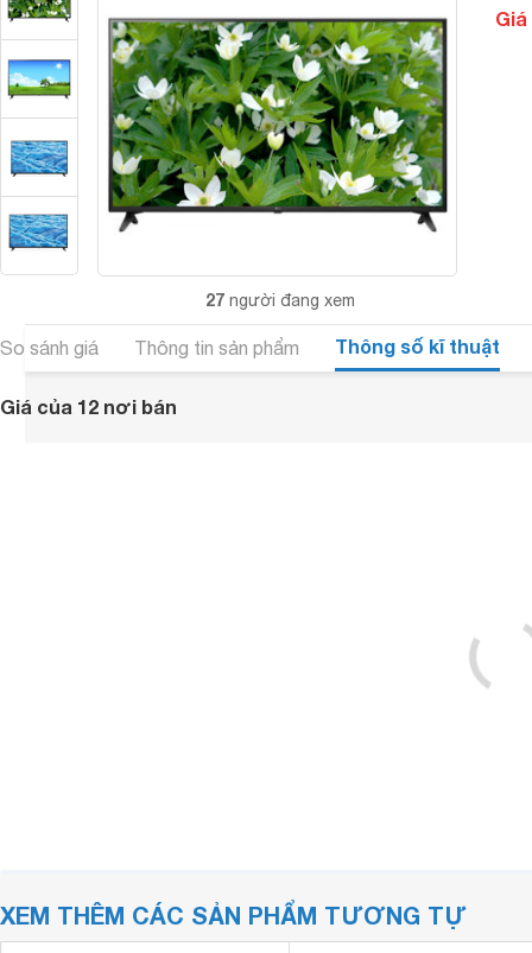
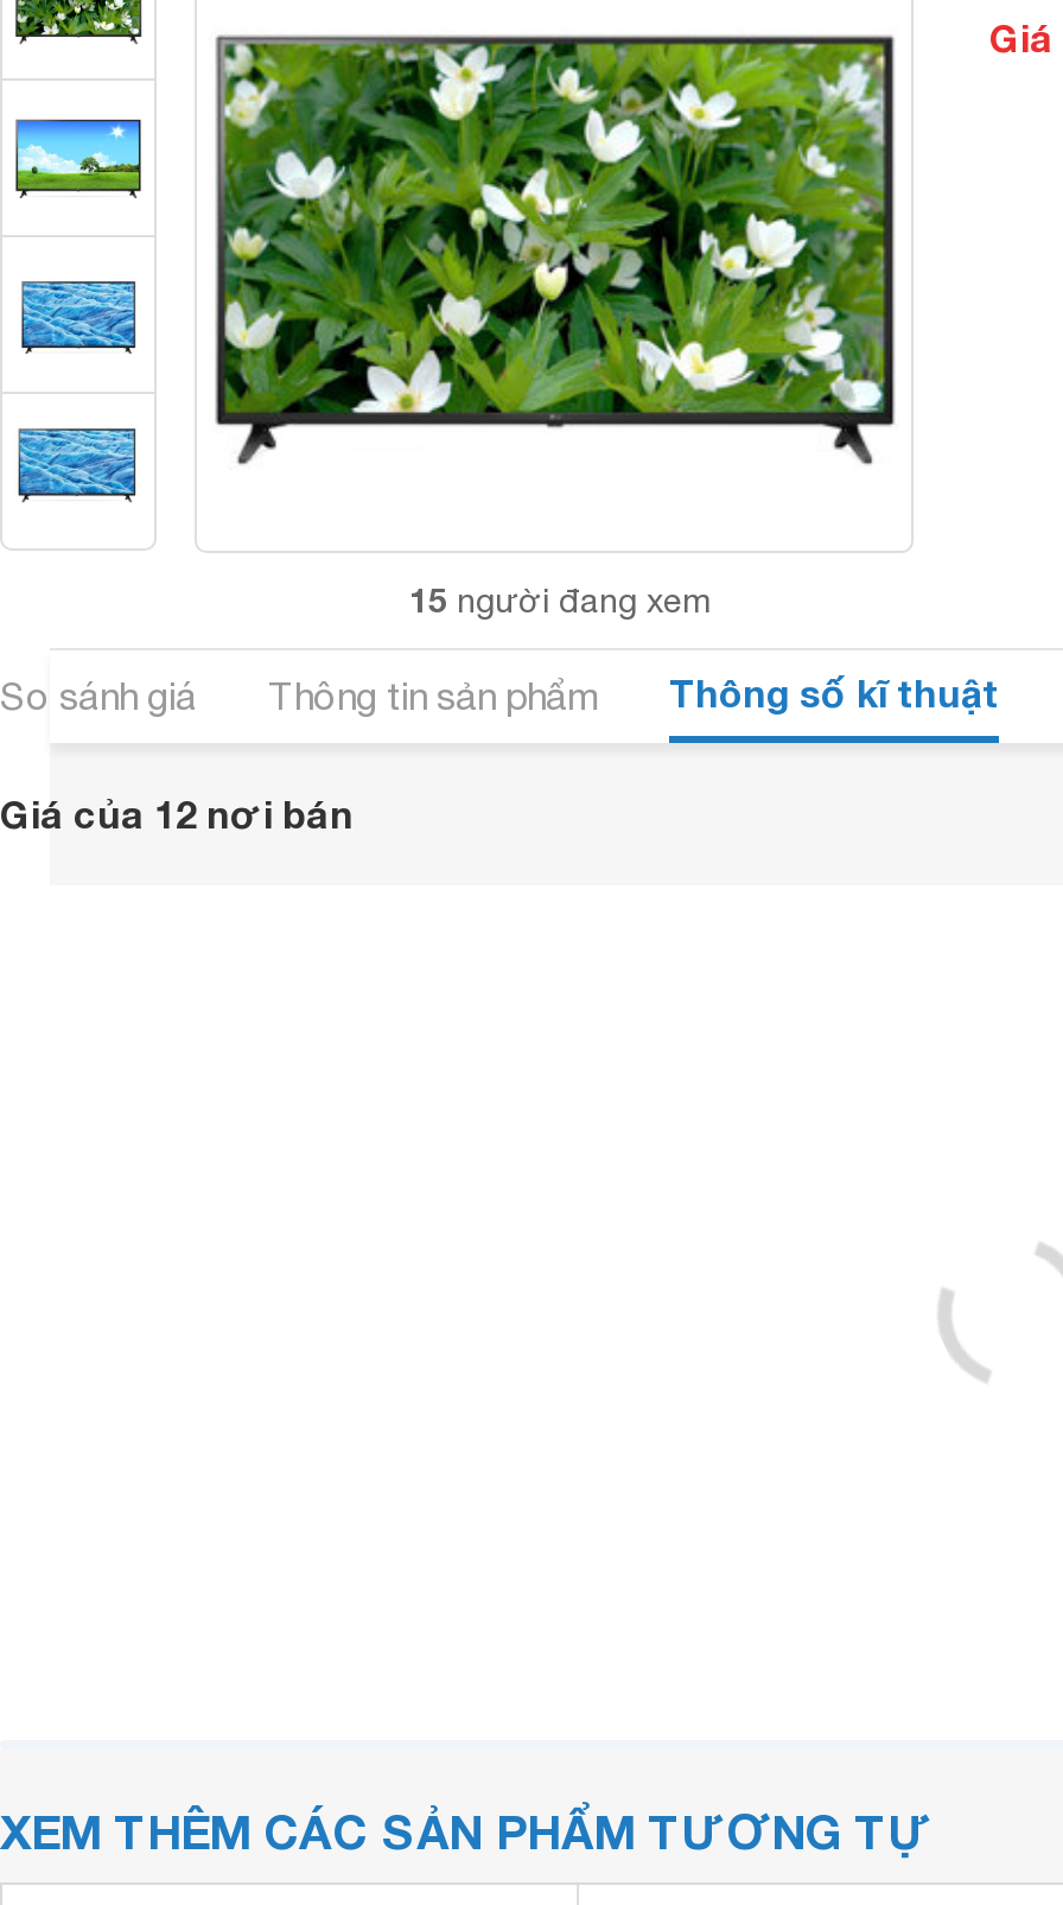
[200,290,354,310] 27 người đang xem -> [400,579,708,620] 15 người đang xem

